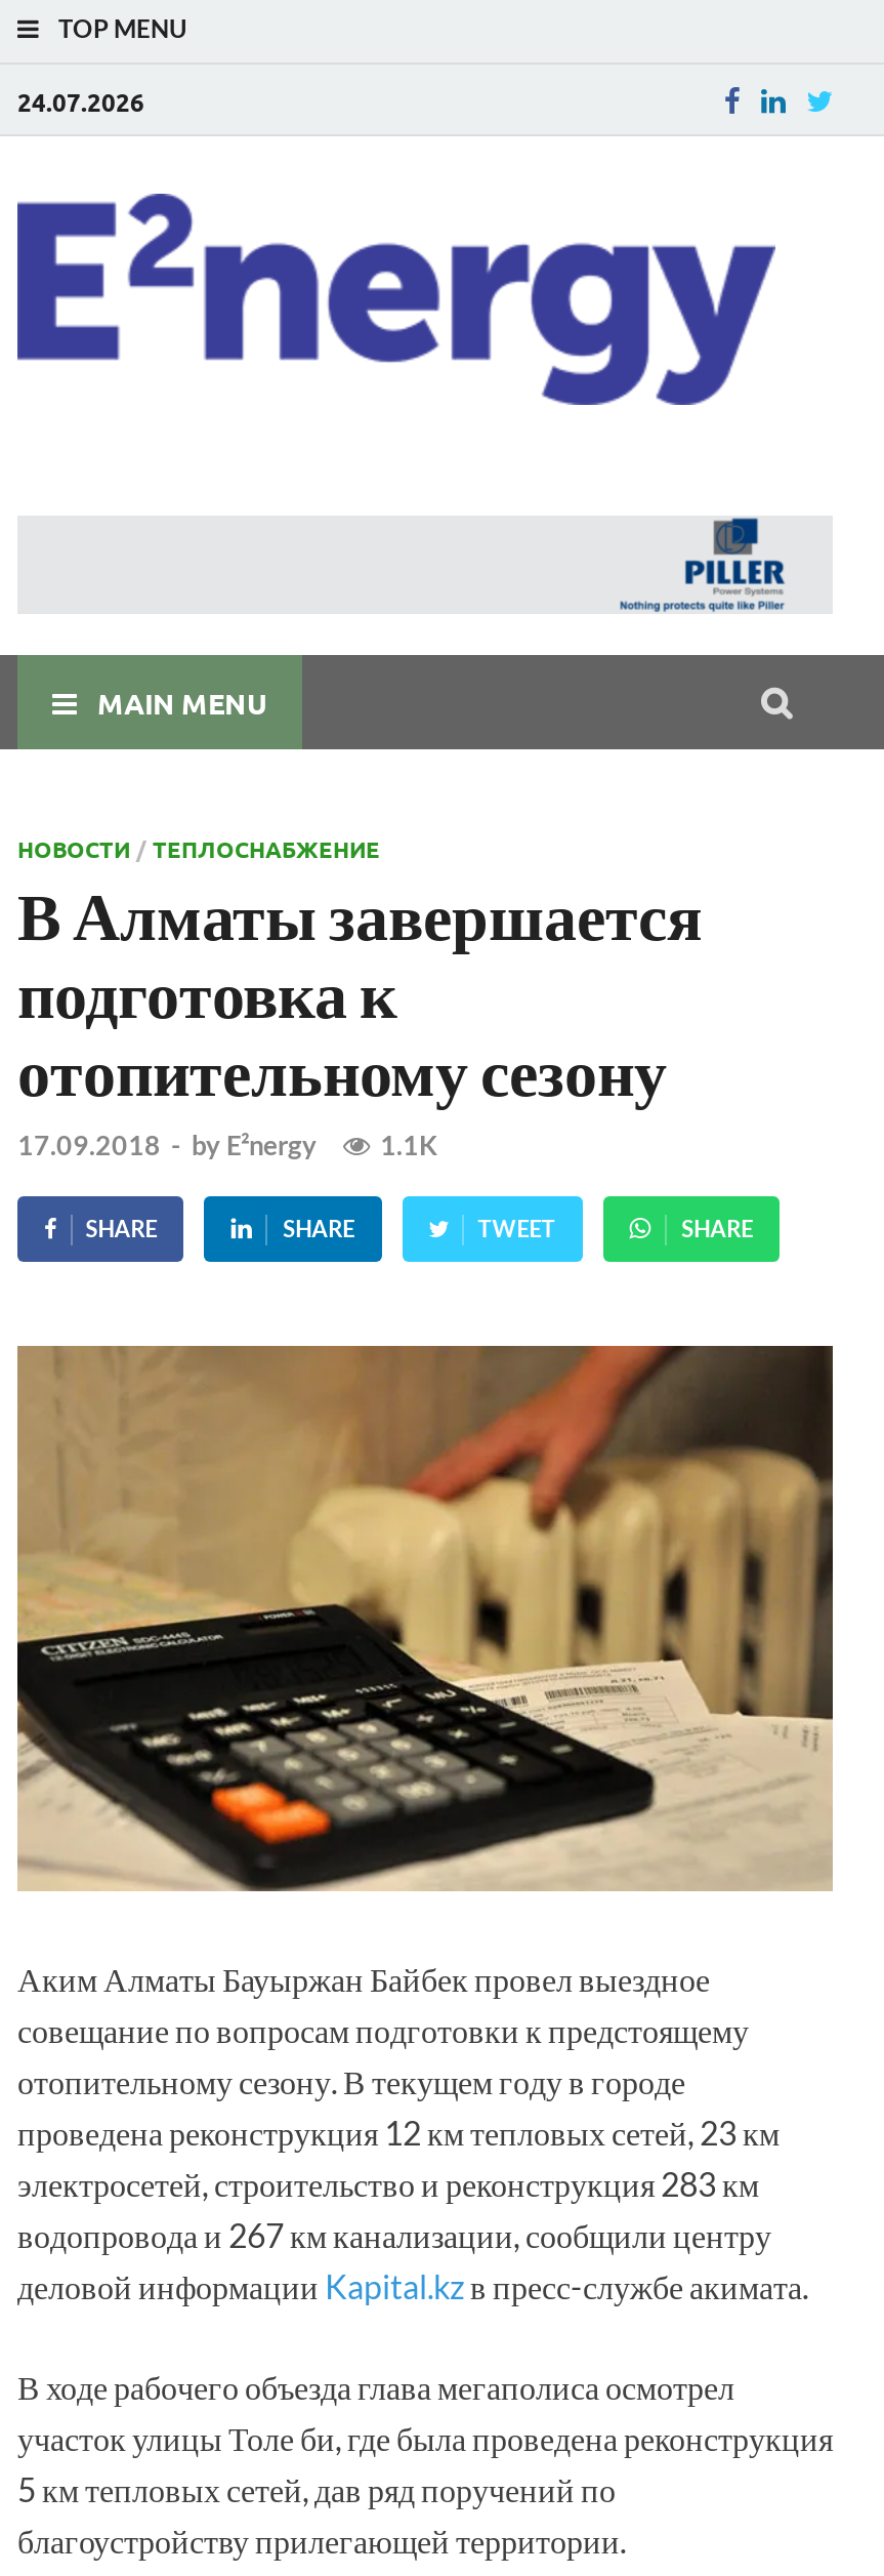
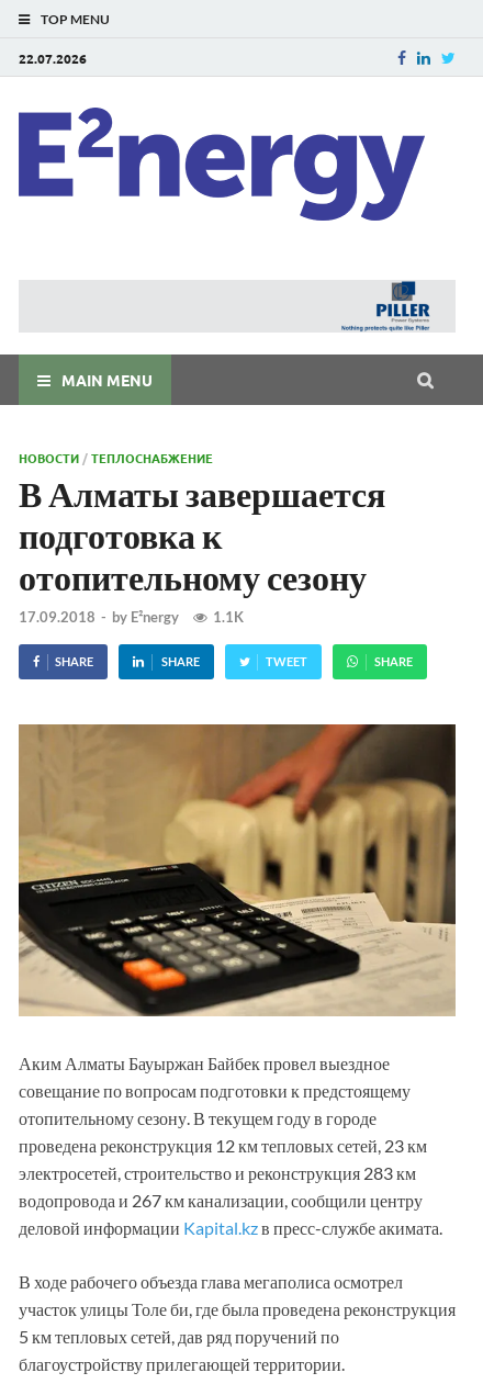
[17,84,144,117] 24.07.2026 -> [19,49,87,66] 22.07.2026

